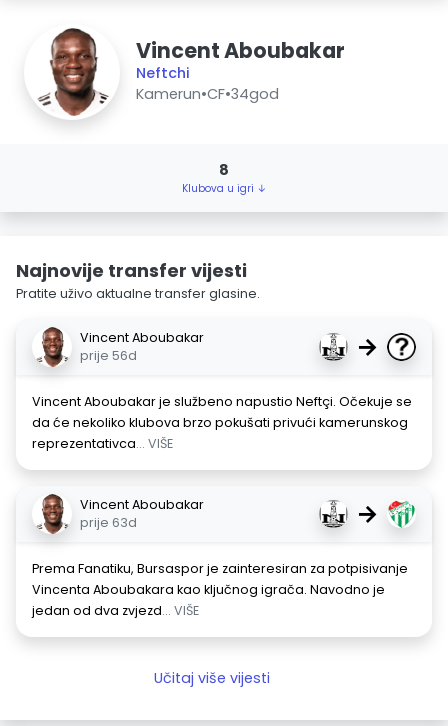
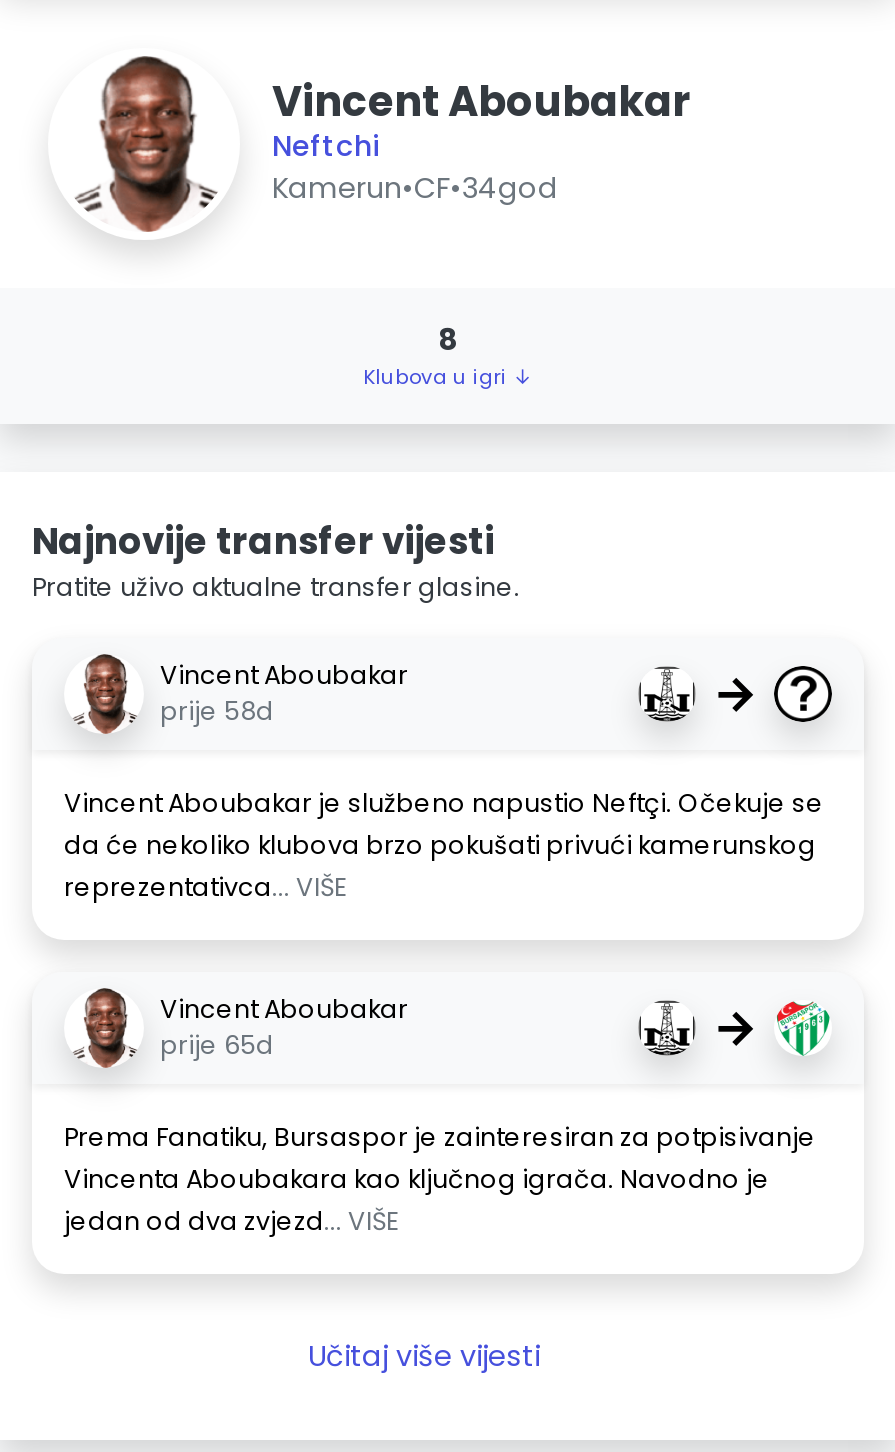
[80,347,137,364] prije 56d -> [160,694,274,728] prije 58d
[80,514,137,531] prije 63d -> [160,1028,274,1062] prije 65d

